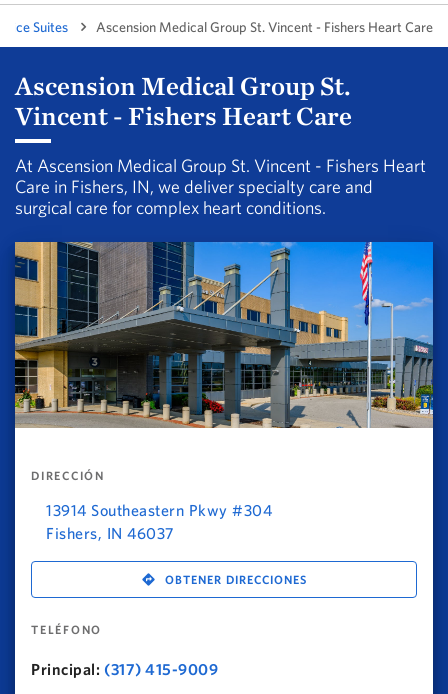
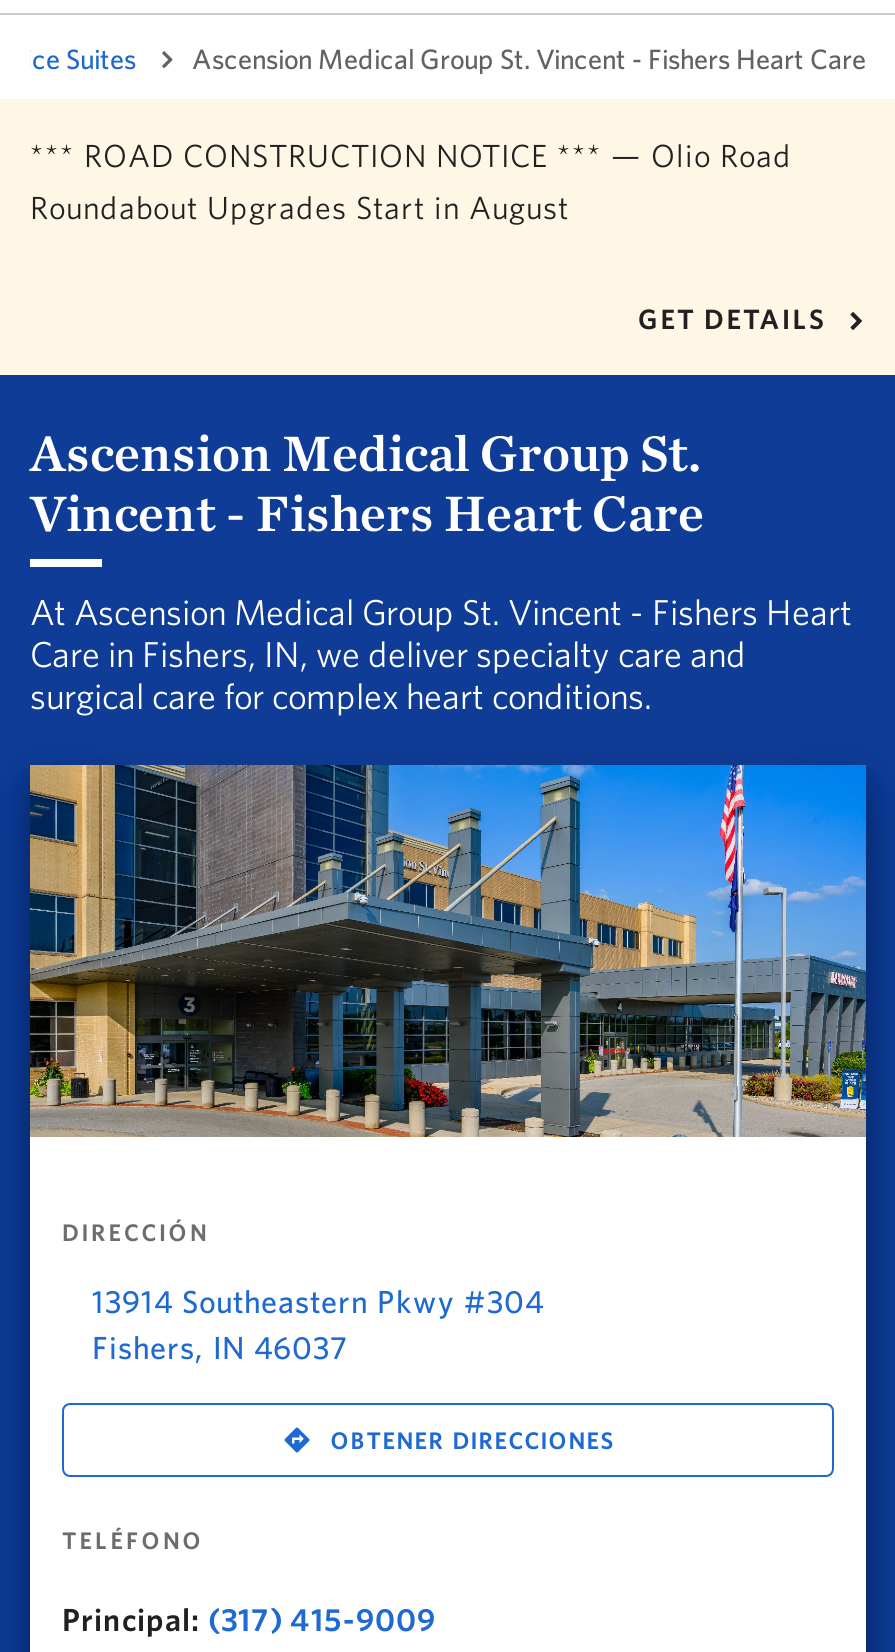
none -> [30,134,826,336] *** ROAD CONSTRUCTION NOTICE *** — Olio Road | Roundabout Upgrades Start in August | GET DETAILS

